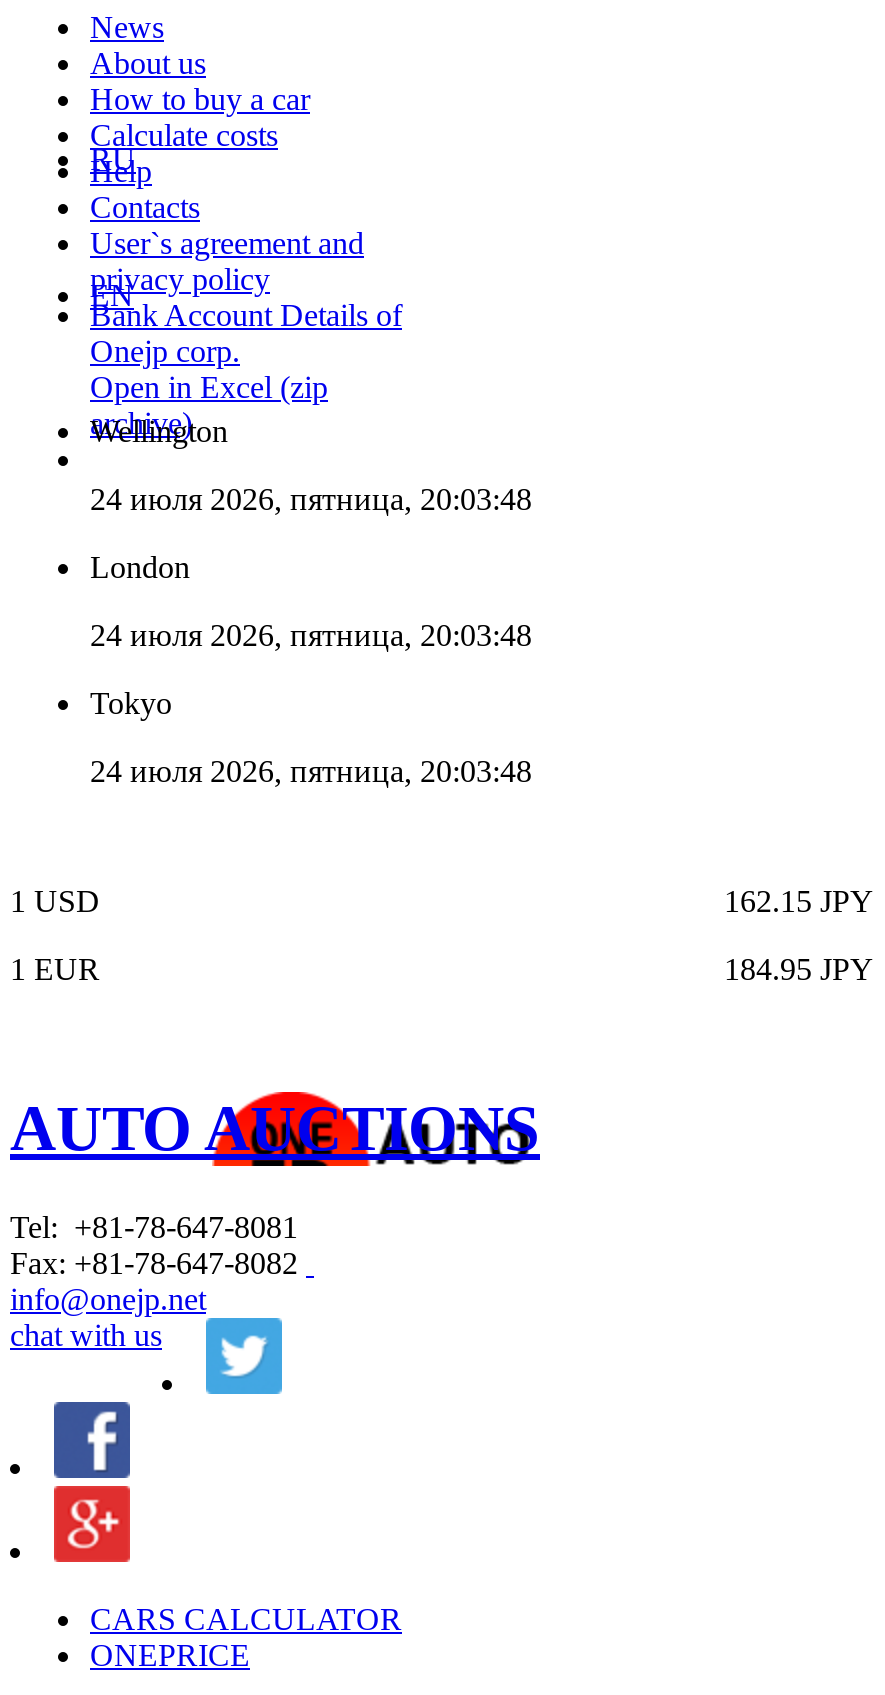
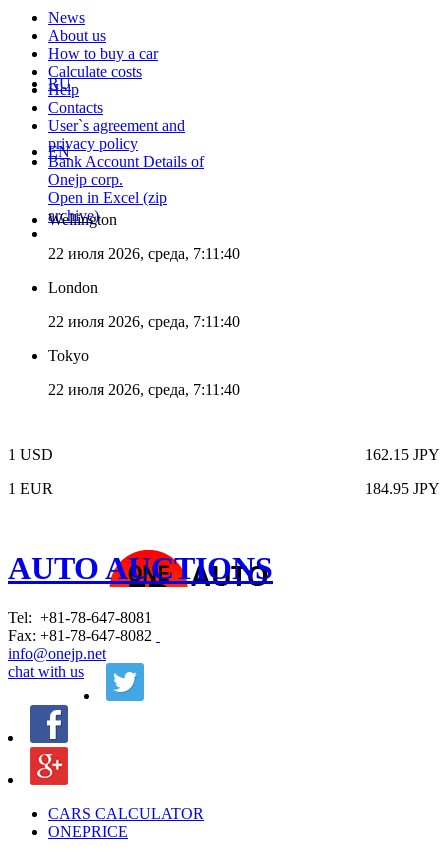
[90,482,532,516] 24 июля 2026, пятница, 20:03:48 -> [48,245,240,262] 22 июля 2026, среда, 7:11:40
[90,618,532,652] 24 июля 2026, пятница, 20:03:48 -> [48,313,240,330] 22 июля 2026, среда, 7:11:40
[90,754,532,788] 24 июля 2026, пятница, 20:03:48 -> [48,381,240,398] 22 июля 2026, среда, 7:11:40

